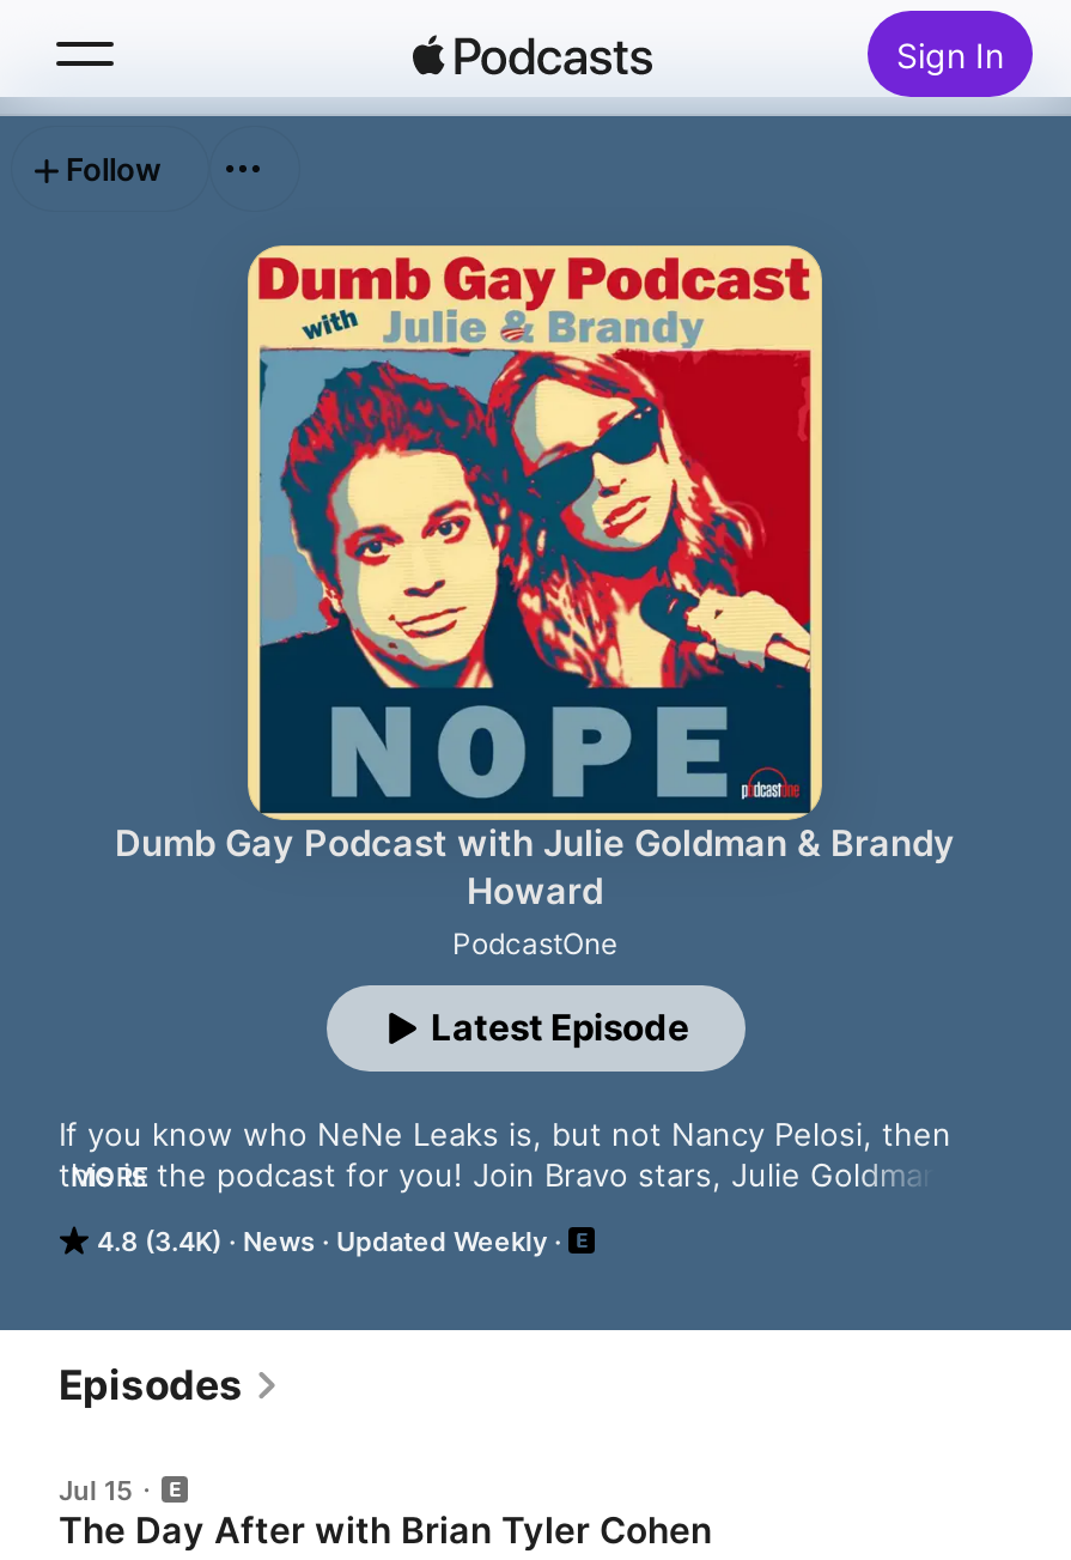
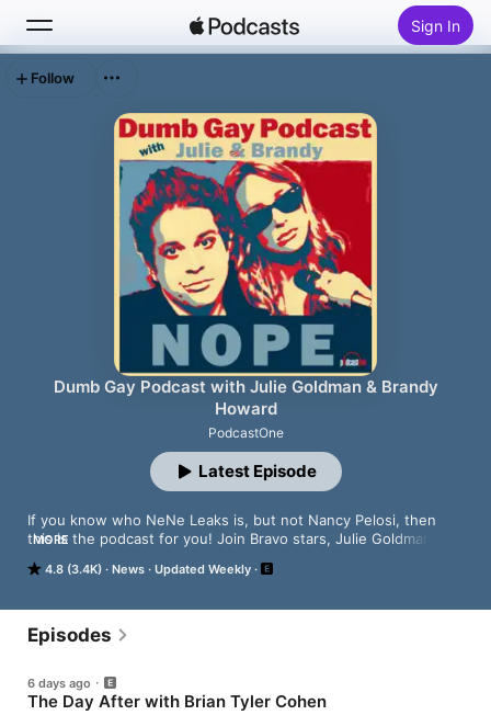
[59,1474,133,1507] Jul 15 -> [27,676,91,691] 6 days ago

